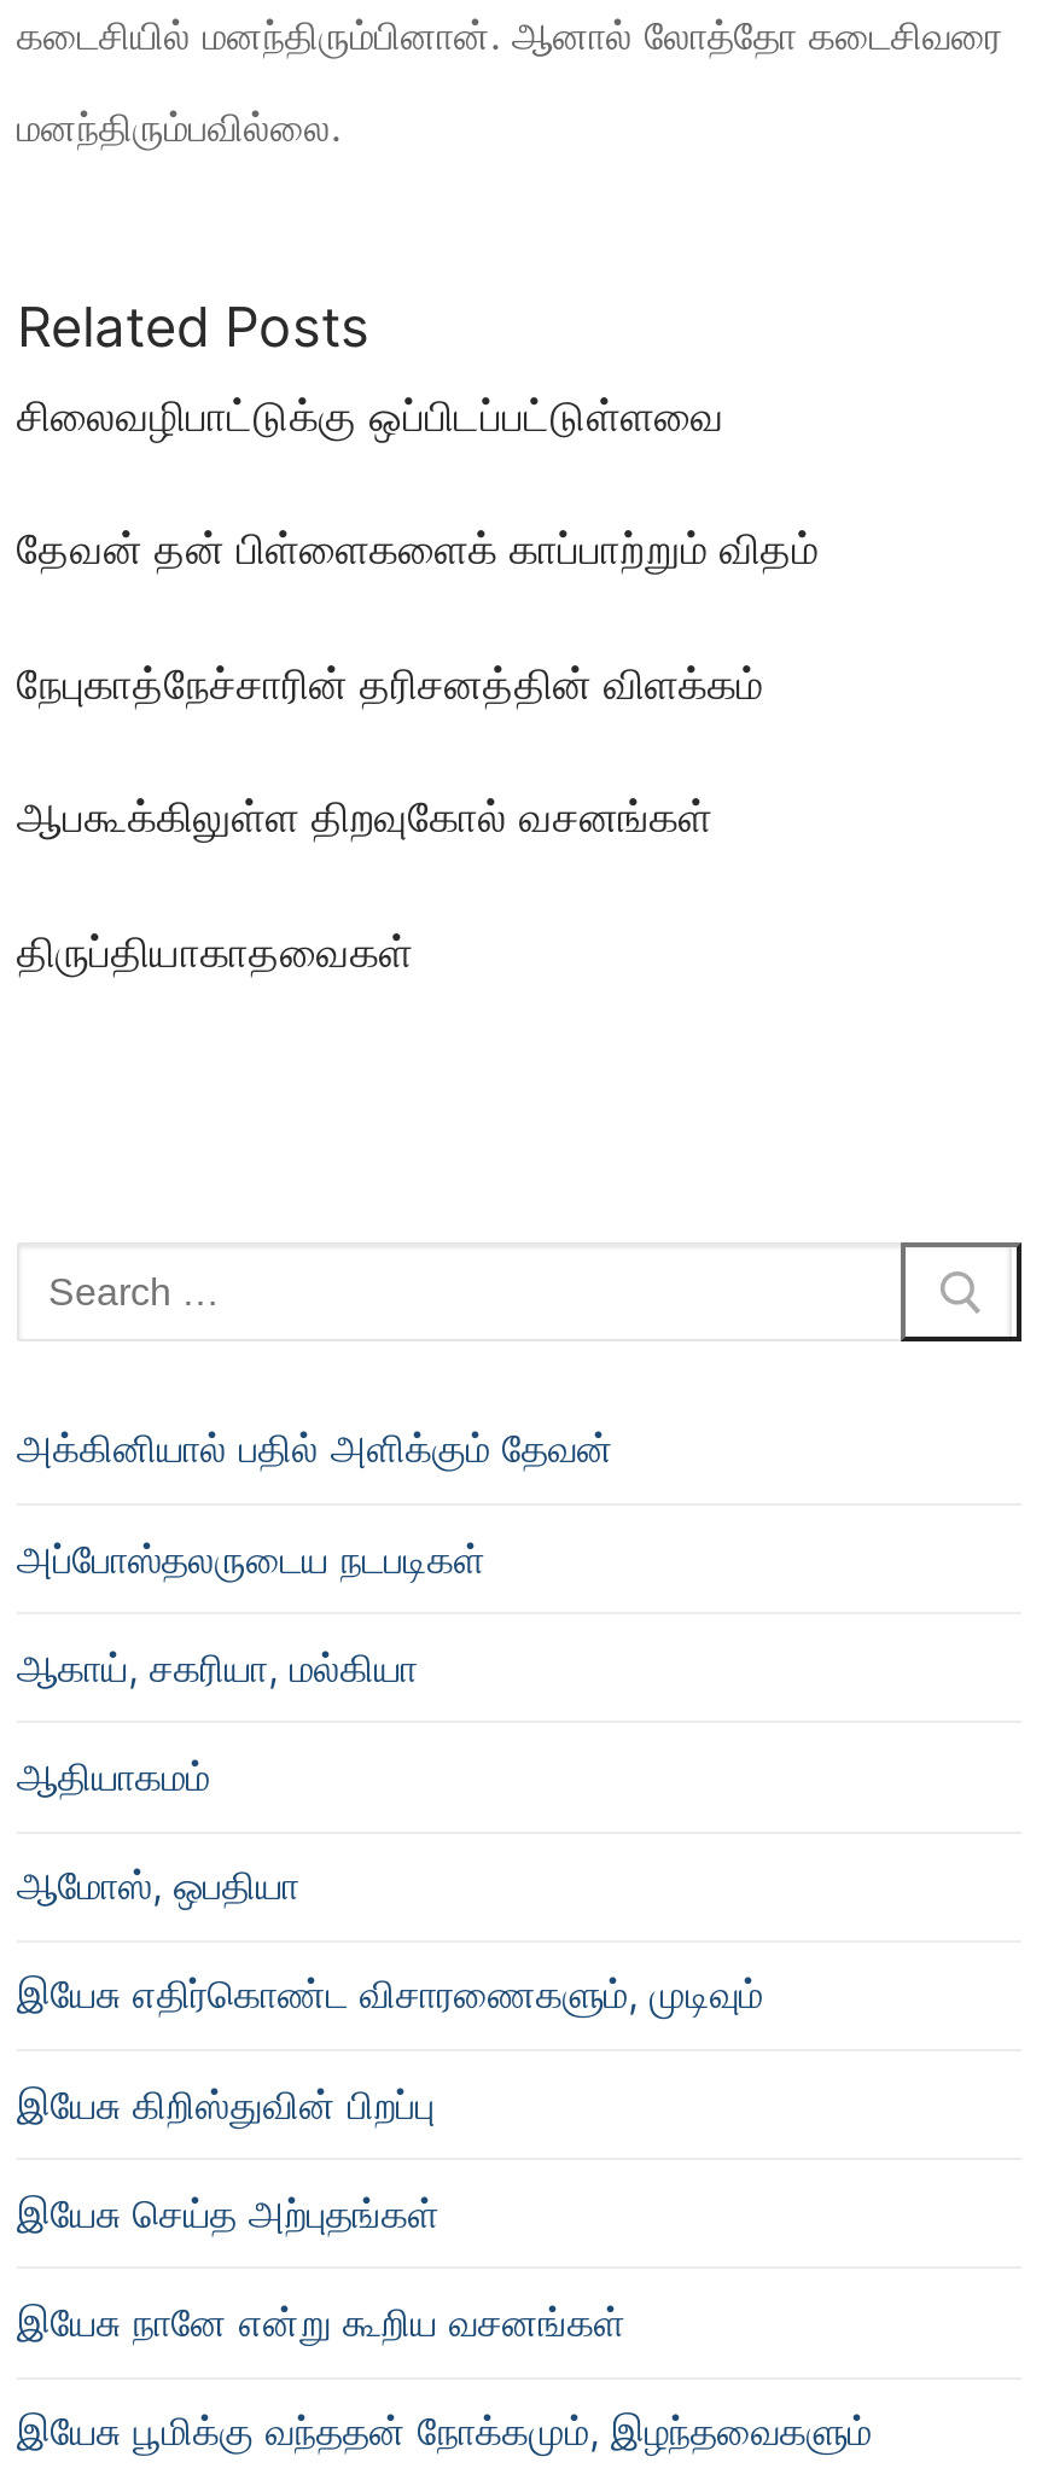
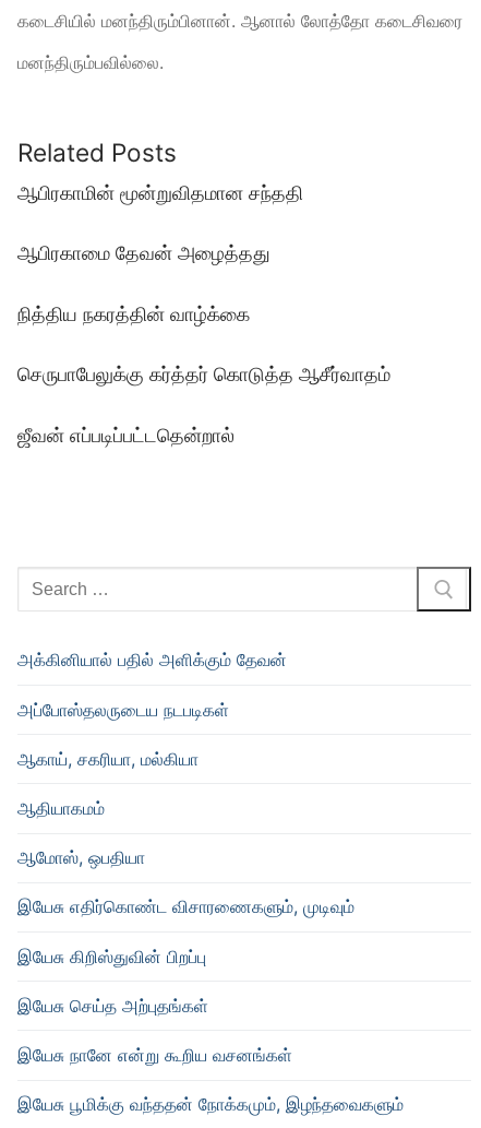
[17,389,724,440] சிலைவழிபாட்டுக்கு ஒப்பிடப்பட்டுள்ளவை -> [17,181,303,204] ஆபிரகாமின் மூன்றுவிதமான சந்ததி
[17,523,819,574] தேவன் தன் பிள்ளைகளைக் காப்பாற்றும் விதம் -> [17,241,270,264] ஆபிரகாமை தேவன் அழைத்தது
[17,657,763,708] நேபுகாத்நேச்சாரின் தரிசனத்தின் விளக்கம் -> [17,302,250,325] நித்திய நகரத்தின் வாழ்க்கை
[17,791,712,842] ஆபகூக்கிலுள்ள திறவுகோல் வசனங்கள் -> [17,363,390,386] செருபாபேலுக்கு கர்த்தர் கொடுத்த ஆசீர்வாதம்
[17,925,413,976] திருப்தியாகாதவைகள் -> [17,423,235,446] ஜீவன் எப்படிப்பட்டதென்றால்

